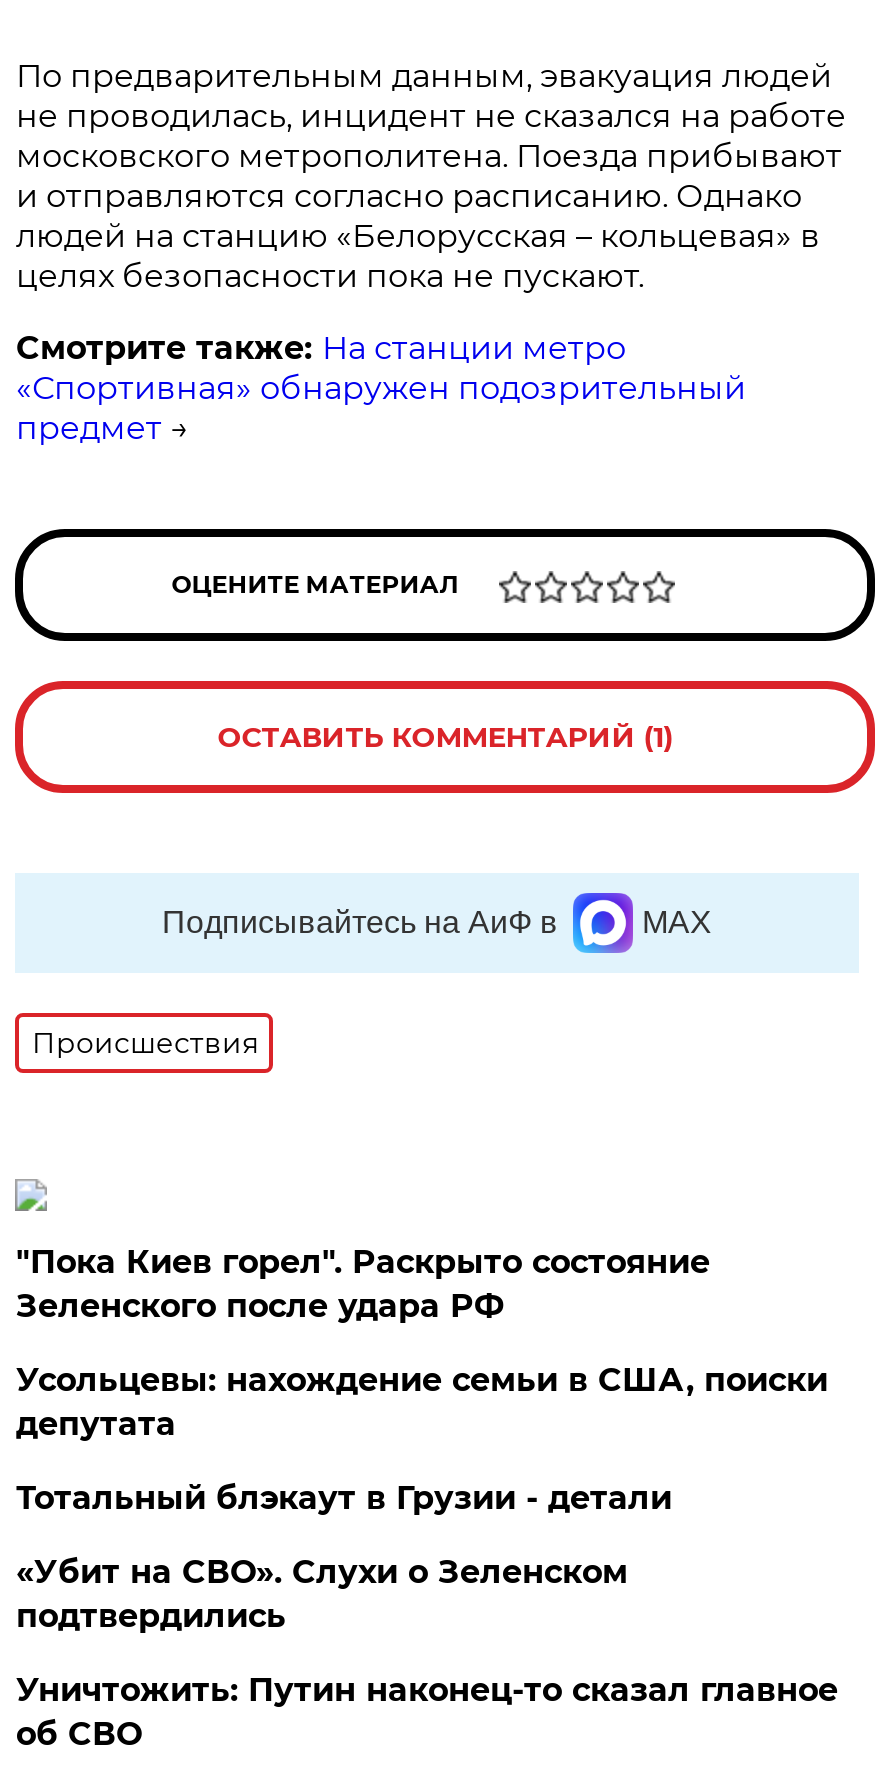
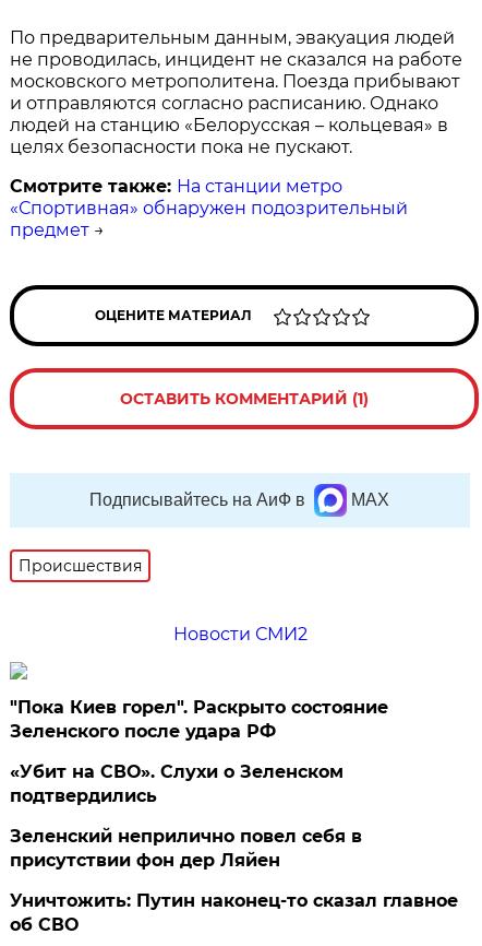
none -> [173,624,307,645] Новости СМИ2
moved [16,1243,710,1325] -> [10,697,389,742]: "Пока Киев горел". Раскрыто состояние | Зеленского после удара РФ
[16,1361,828,1517] Усольцевы: нахождение семьи в США, поиски | депутата | Тотальный блэкаут в Грузии - детали -> none
moved [16,1553,628,1635] -> [10,761,344,806]: «Убит на СВО». Слухи о Зеленском | подтвердились
none -> [10,826,362,871] Зеленский неприлично повел cебя в | присутствии фон дер Ляйен

